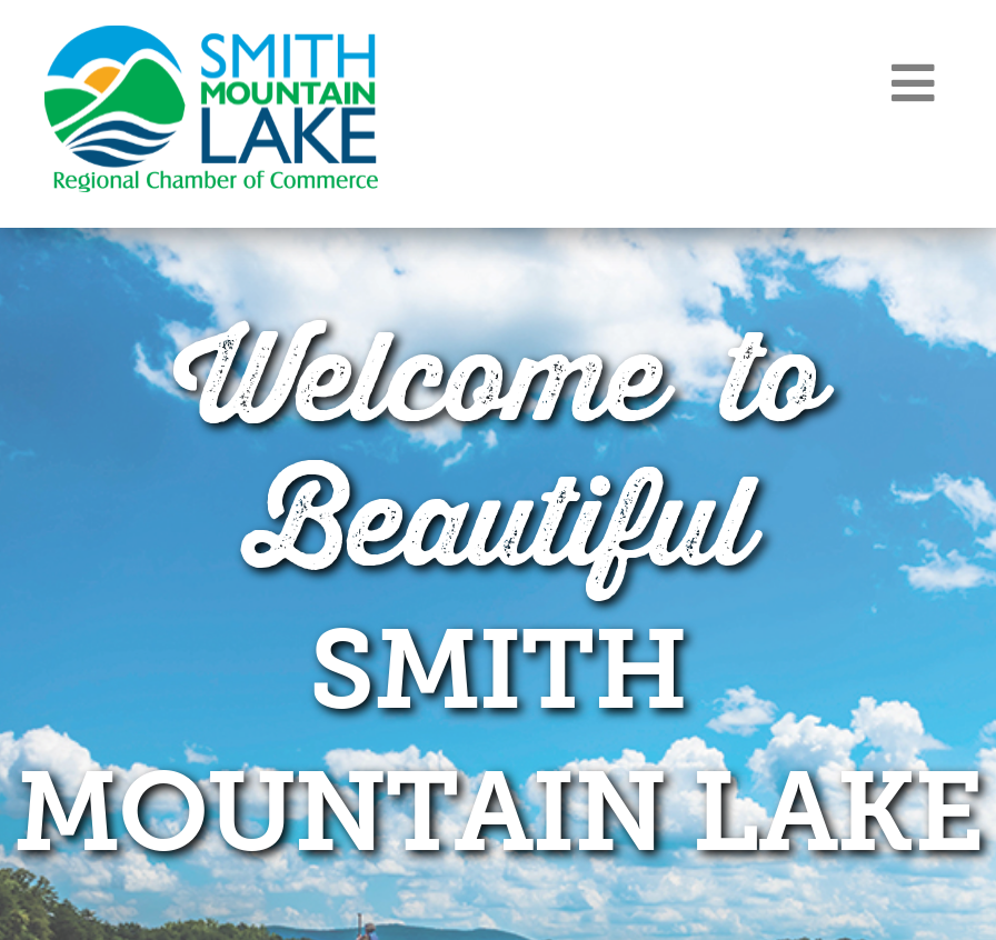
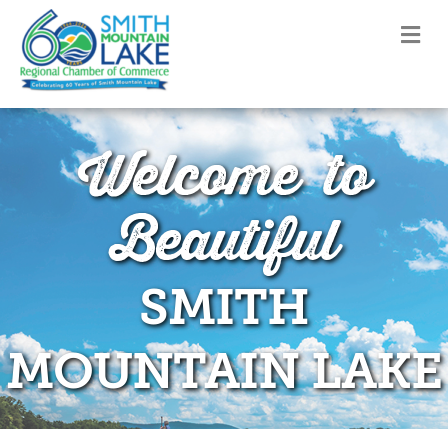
[42,23,380,190] [image] -> [19,9,170,91] [image]

